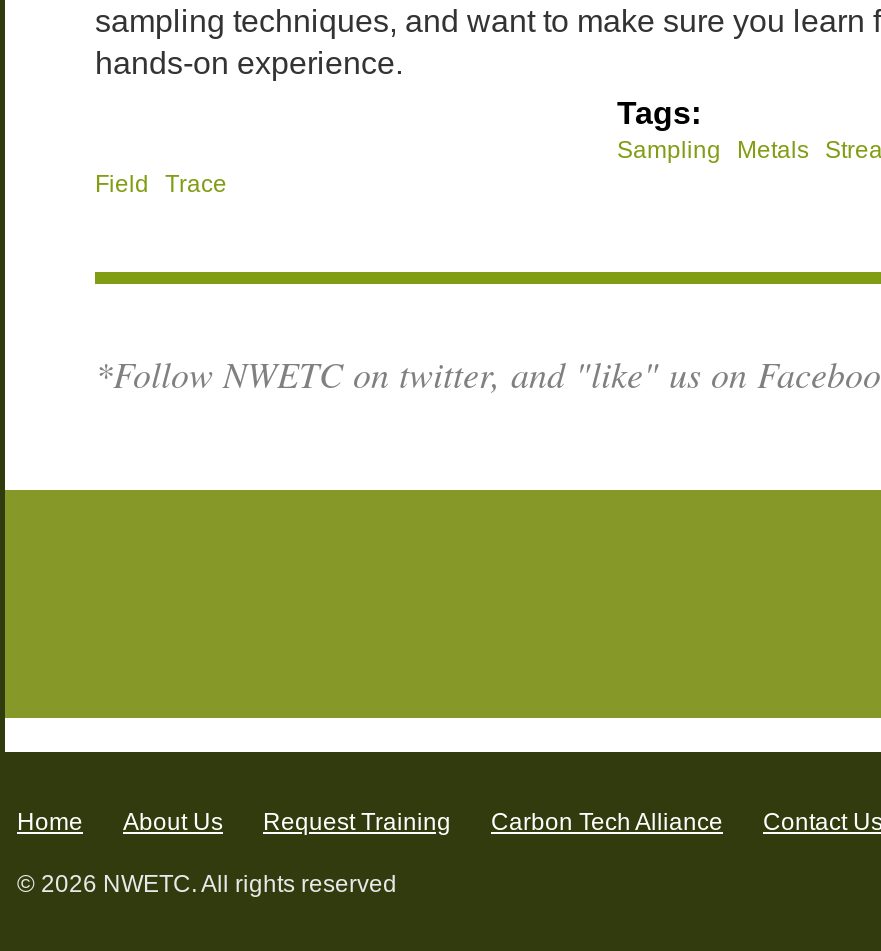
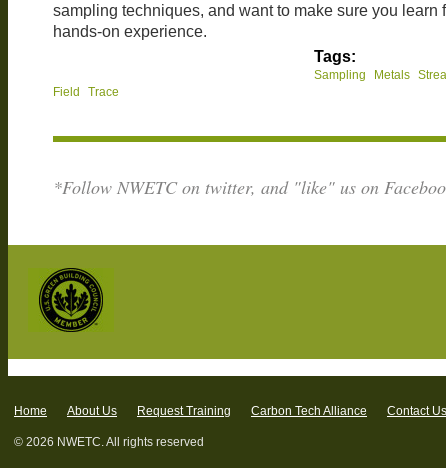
none -> [38,267,104,333] [image]

